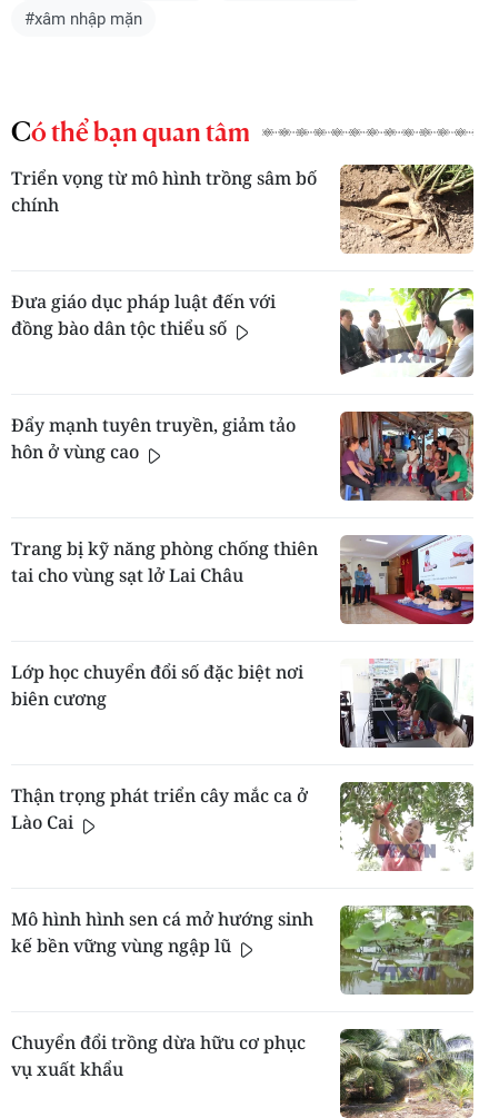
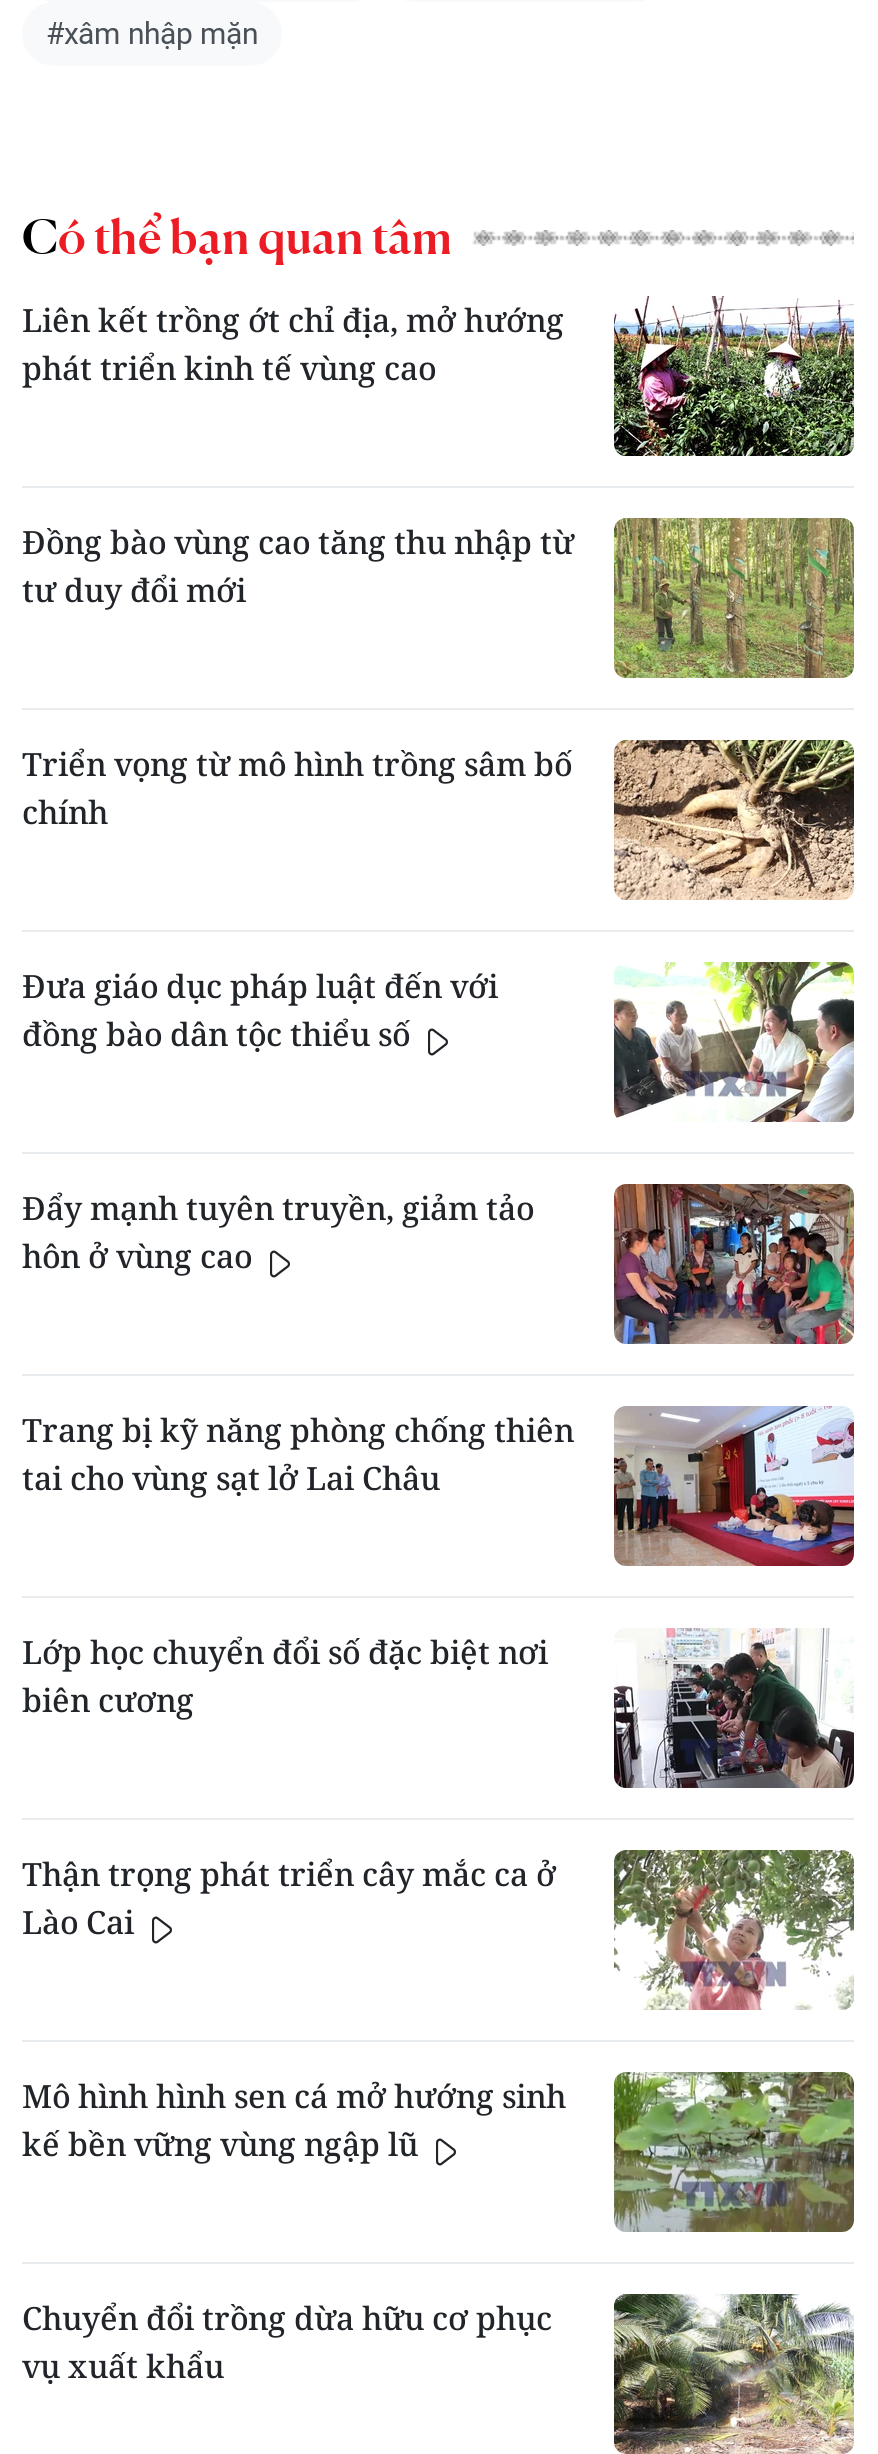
none -> [22,296,856,458] [image] | Liên kết trồng ớt chỉ địa, mở hướng | phát triển kinh tế vùng cao
none -> [22,516,856,680] [image] | Đồng bào vùng cao tăng thu nhập từ | tư duy đổi mới

